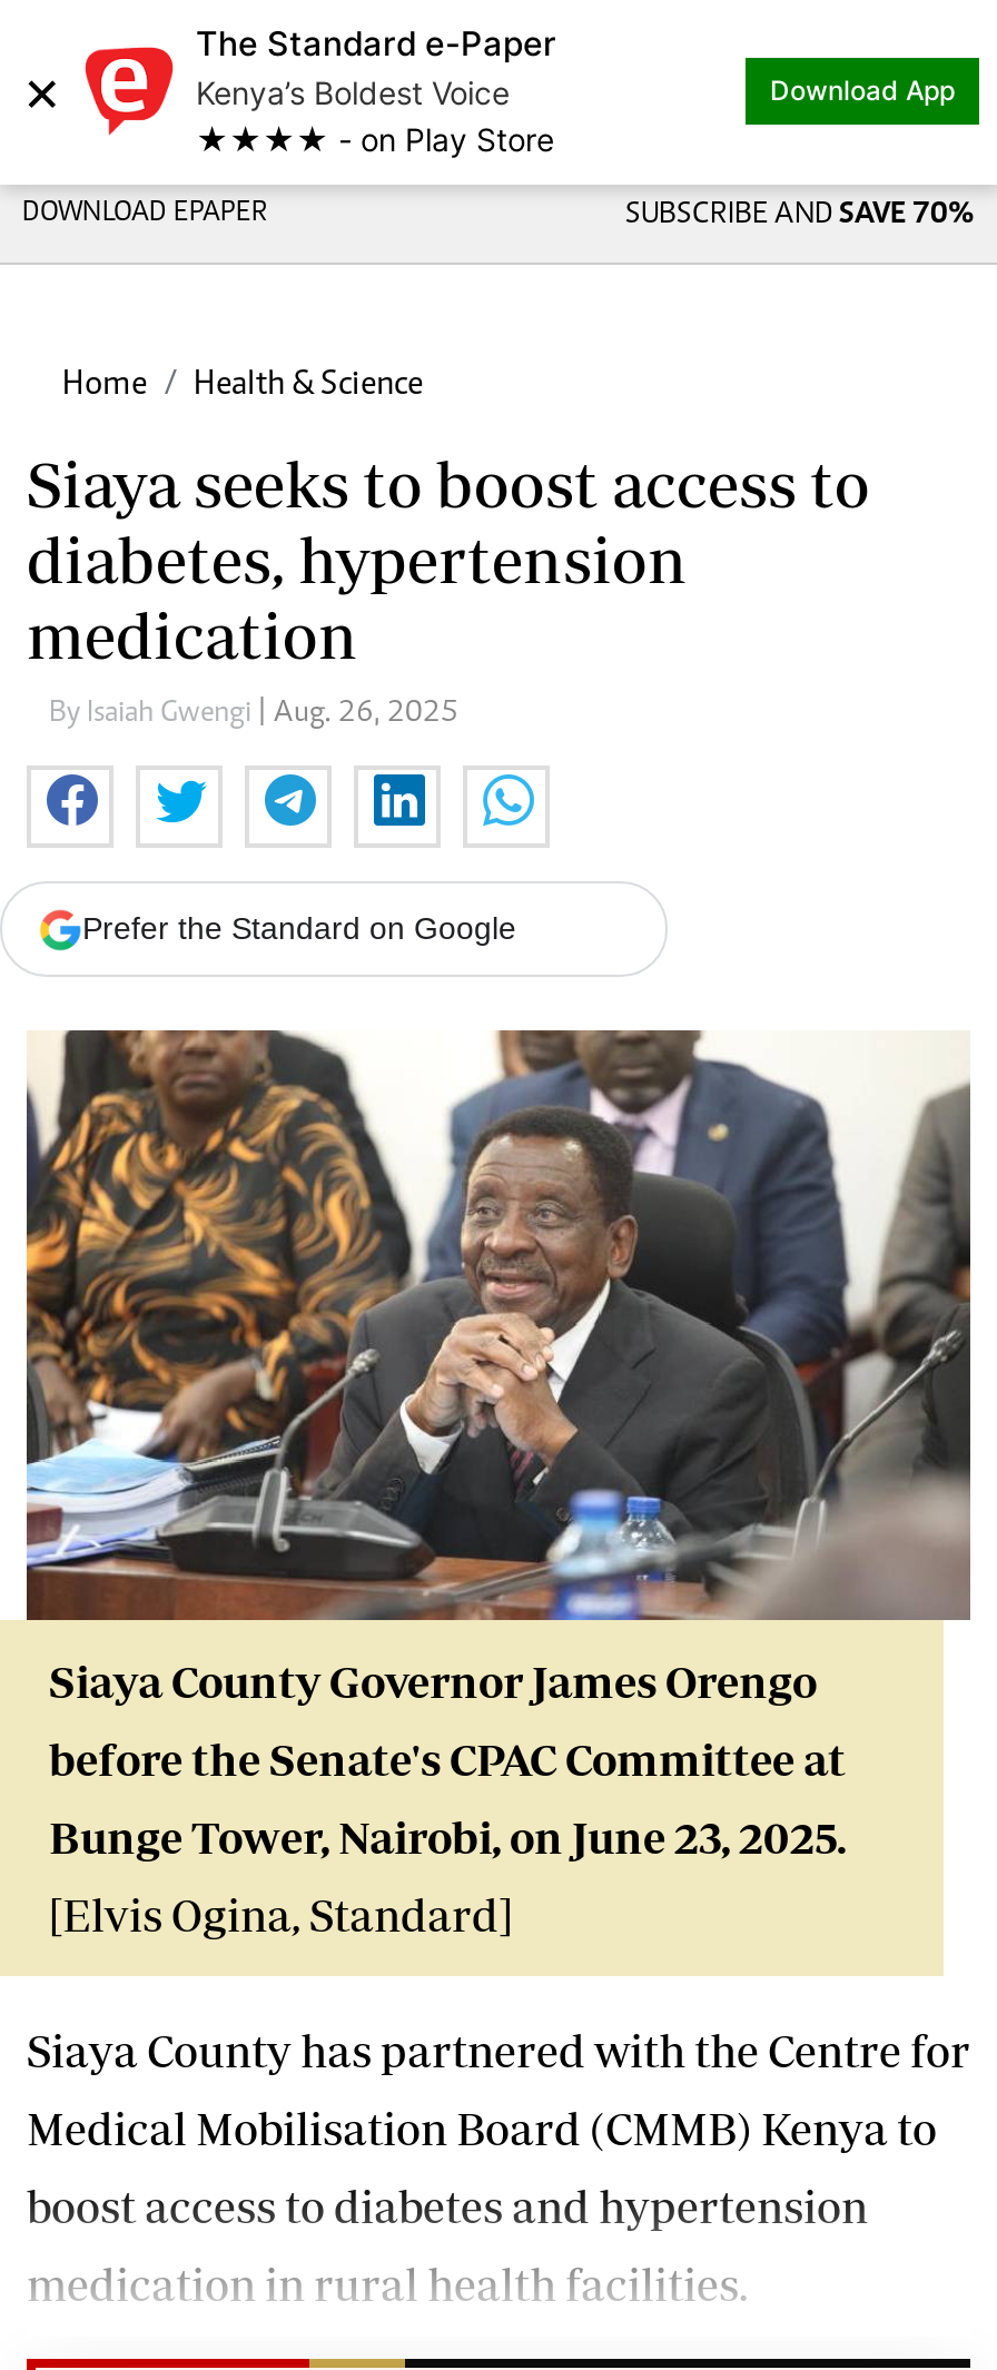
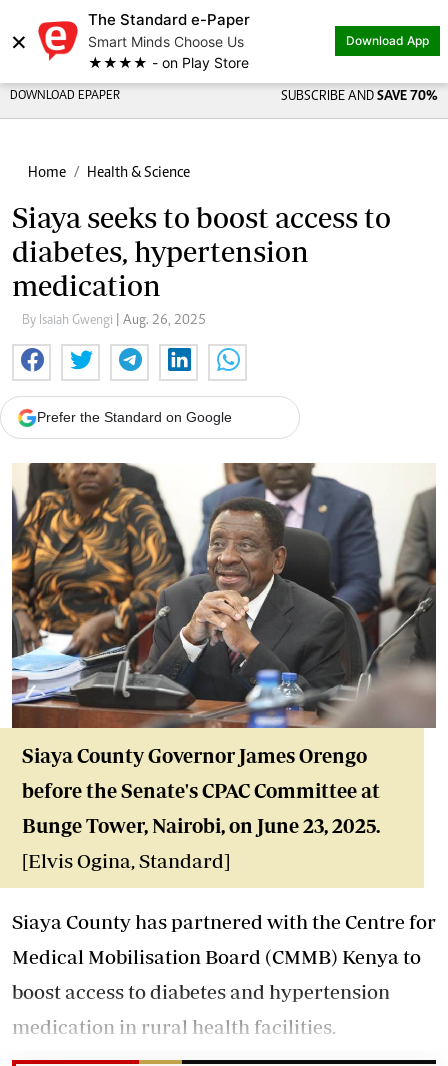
[196,73,510,111] Kenya’s Boldest Voice -> [88,33,244,50] Smart Minds Choose Us

